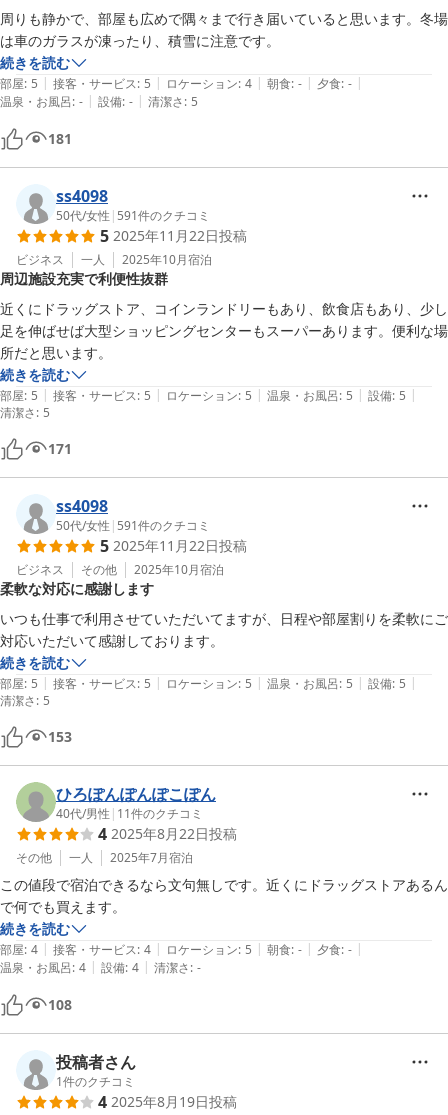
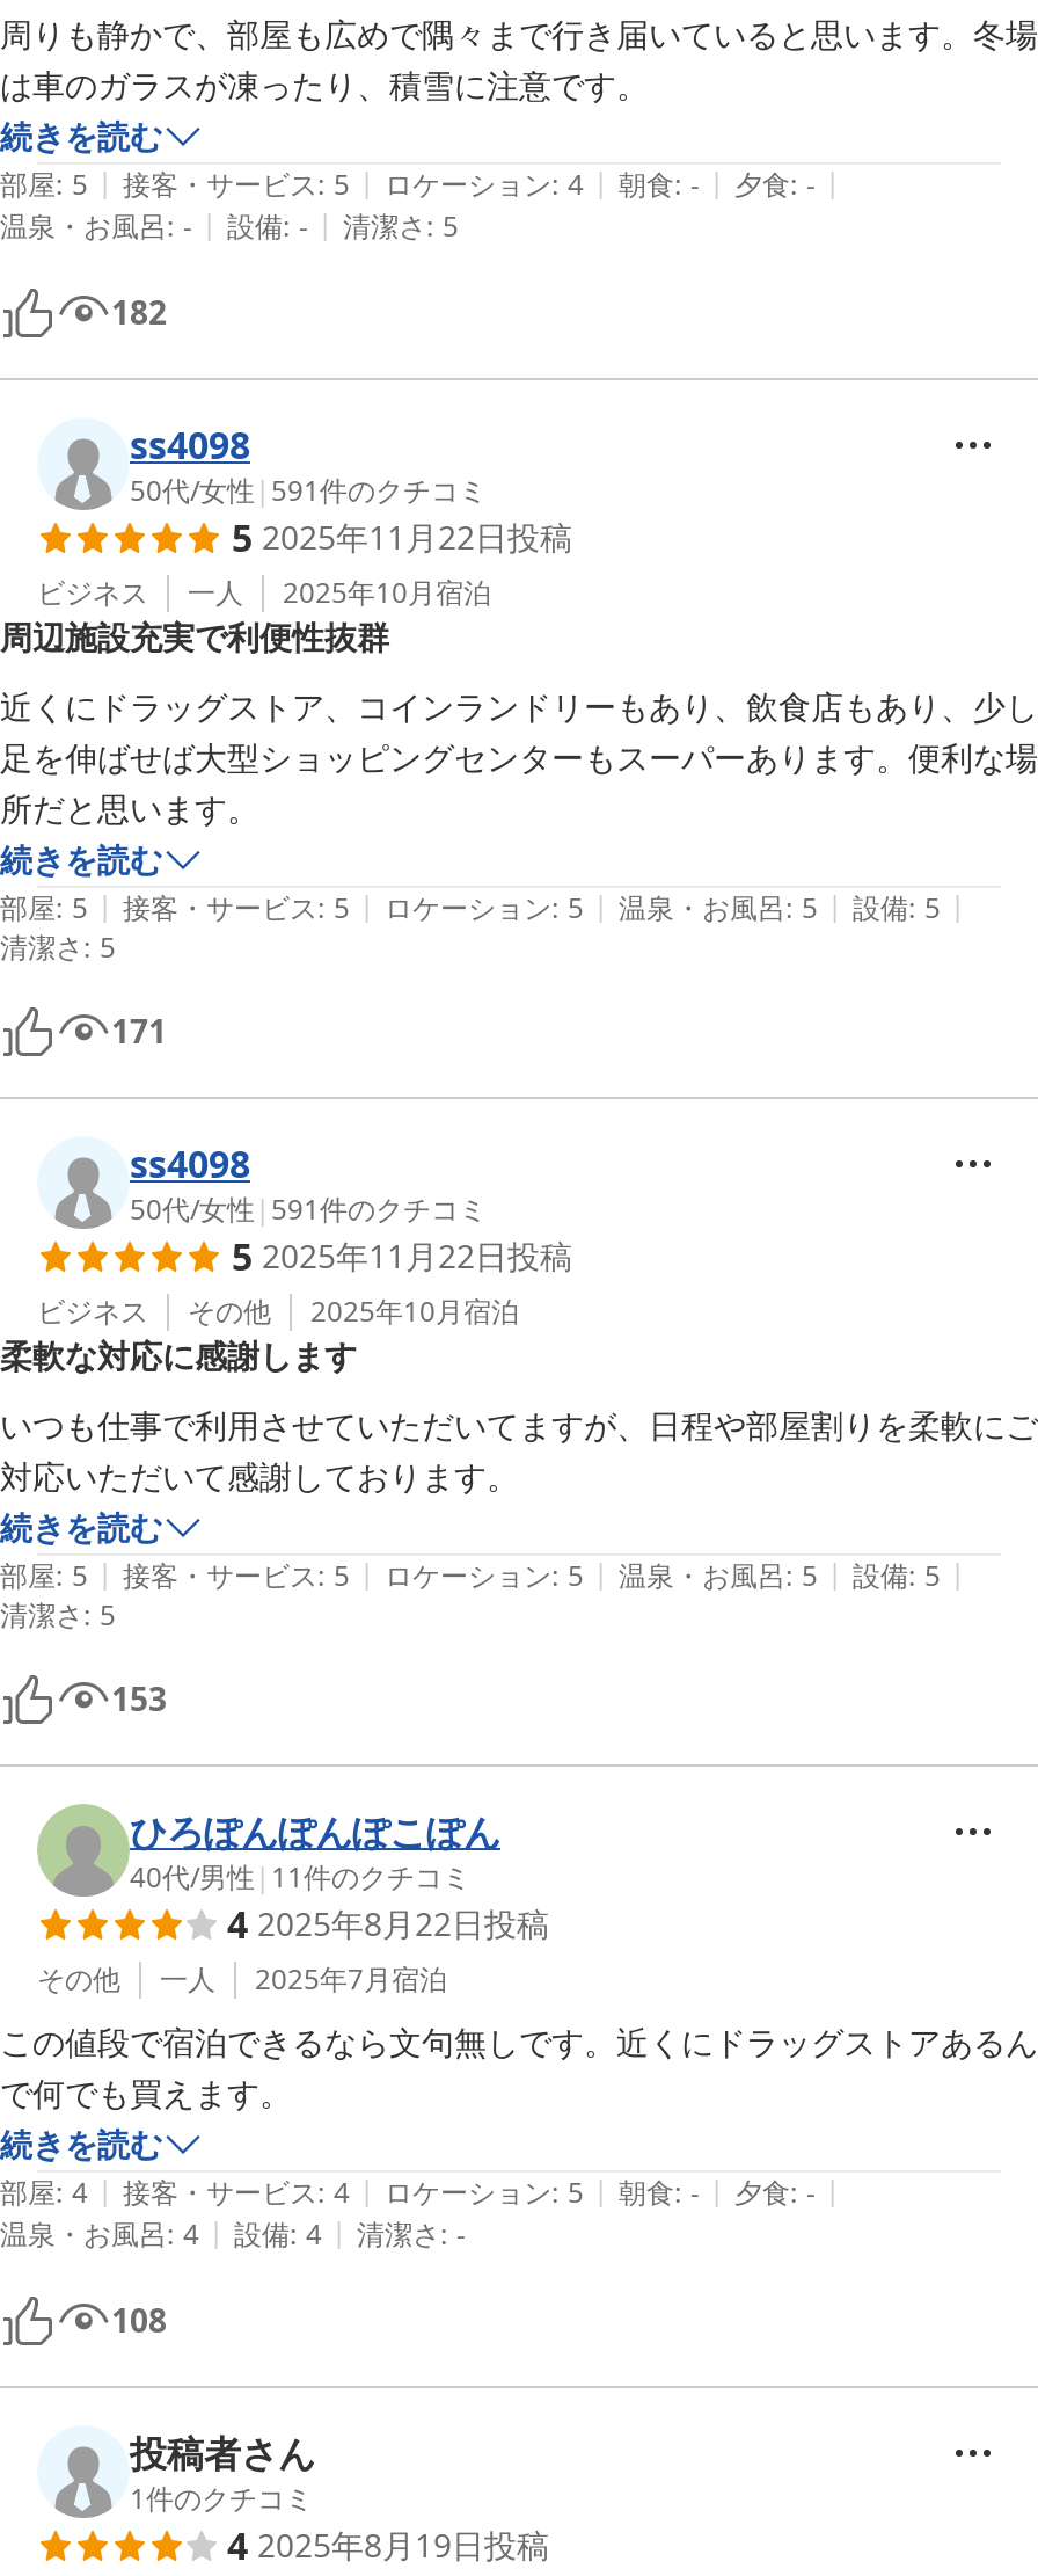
[48,129,72,148] 181 -> [111,290,167,334] 182

